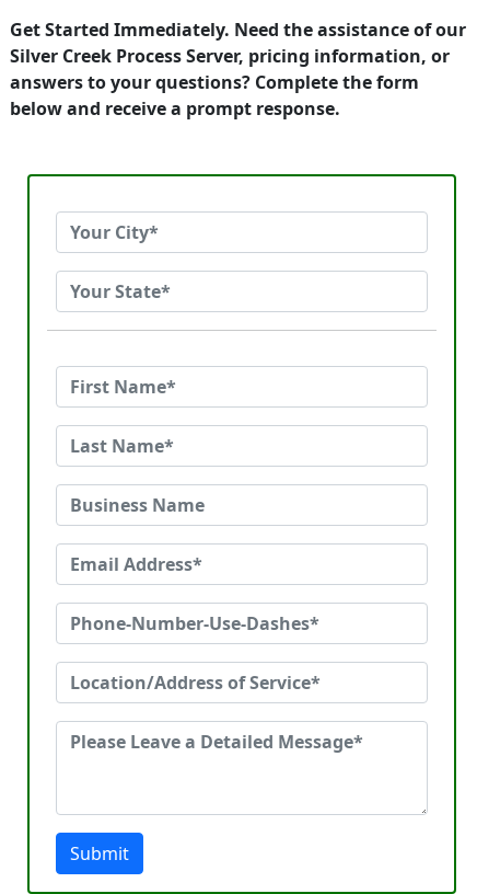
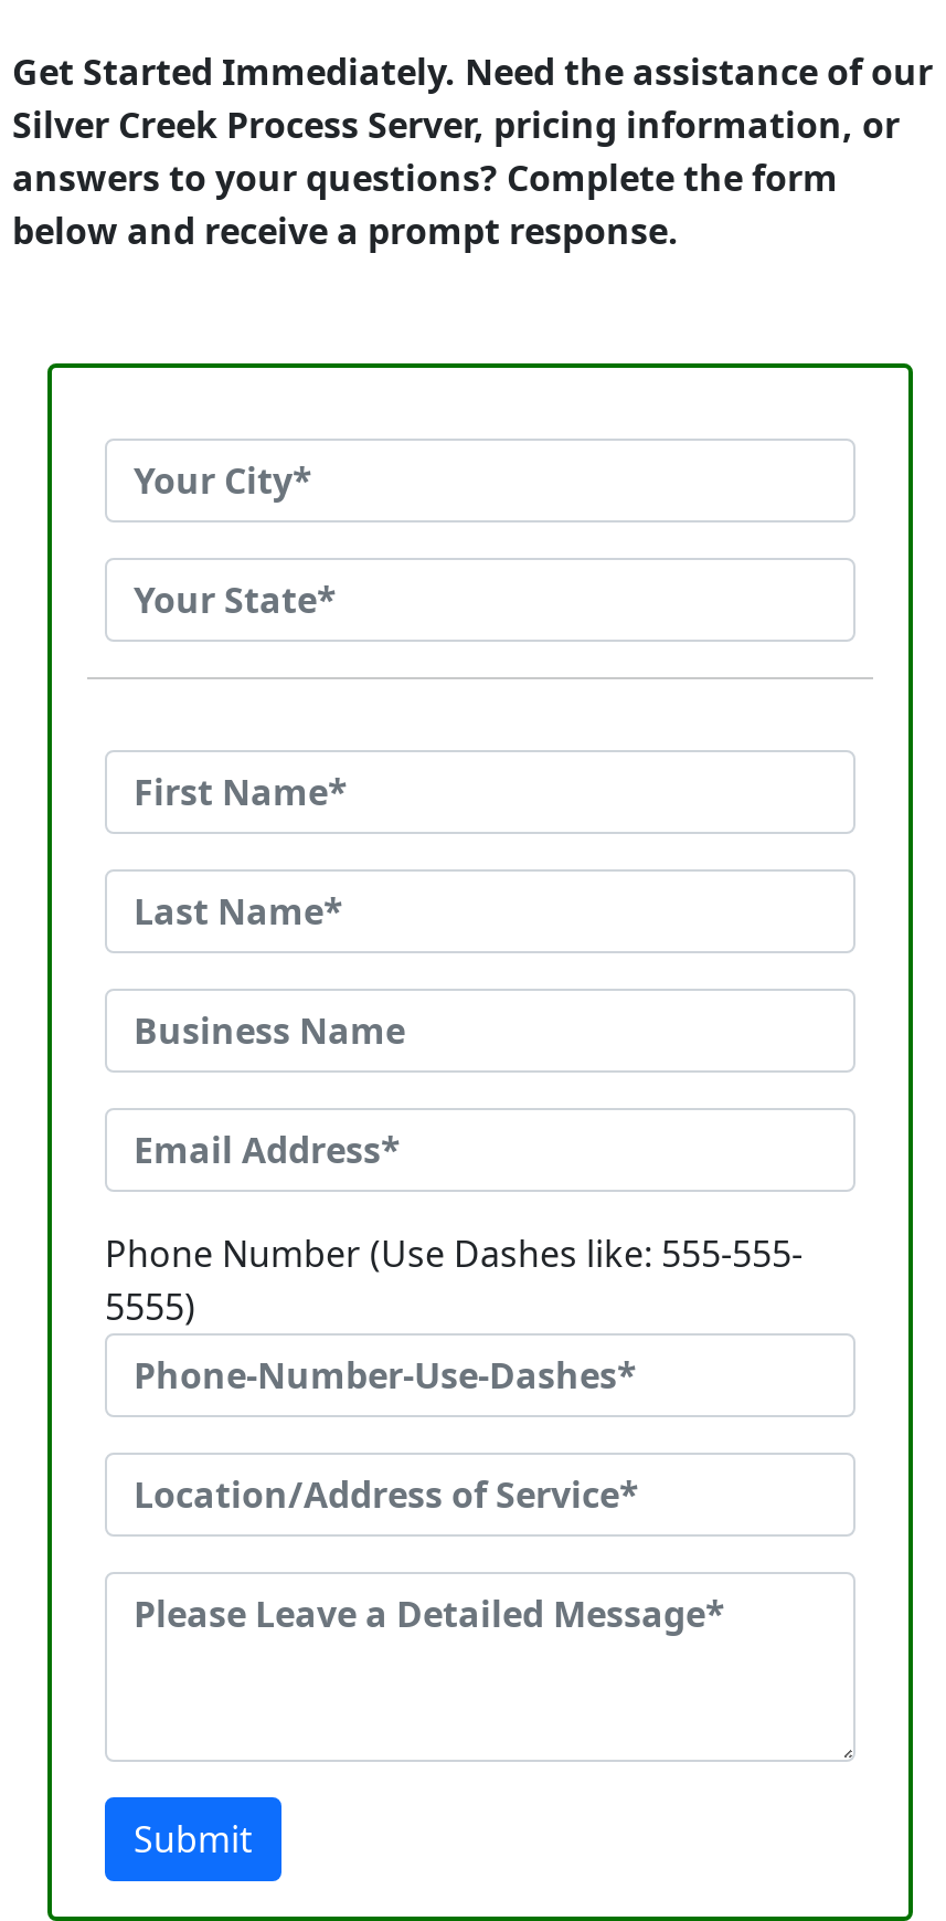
none -> [105,1229,802,1331] Phone Number (Use Dashes like: 555-555- | 5555)

